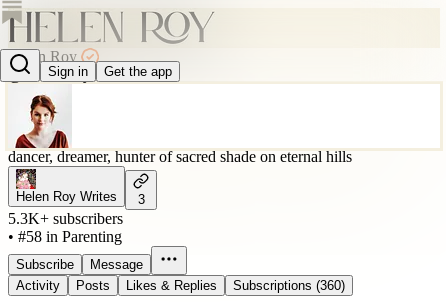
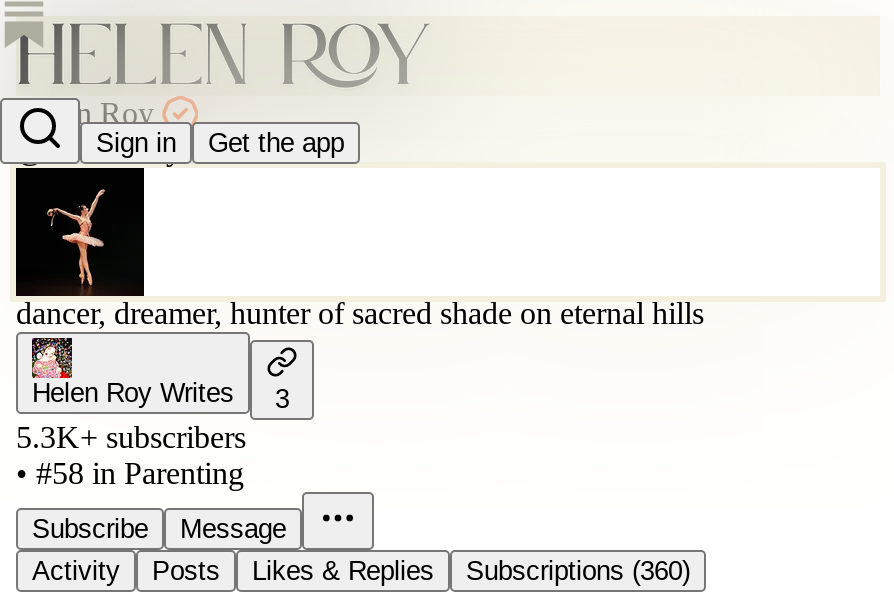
[8,86,72,146] [image] -> [14,172,146,292] [image]

